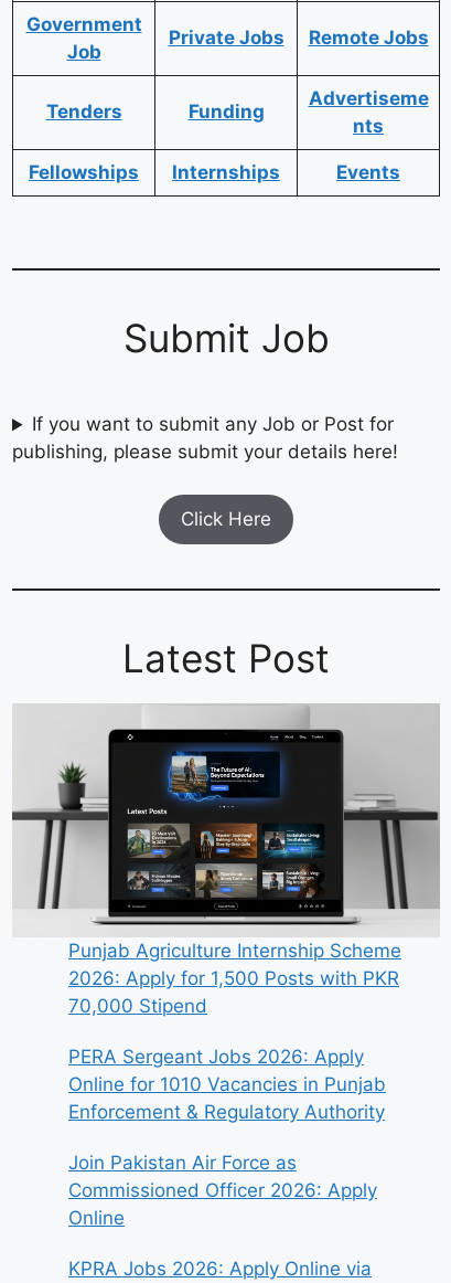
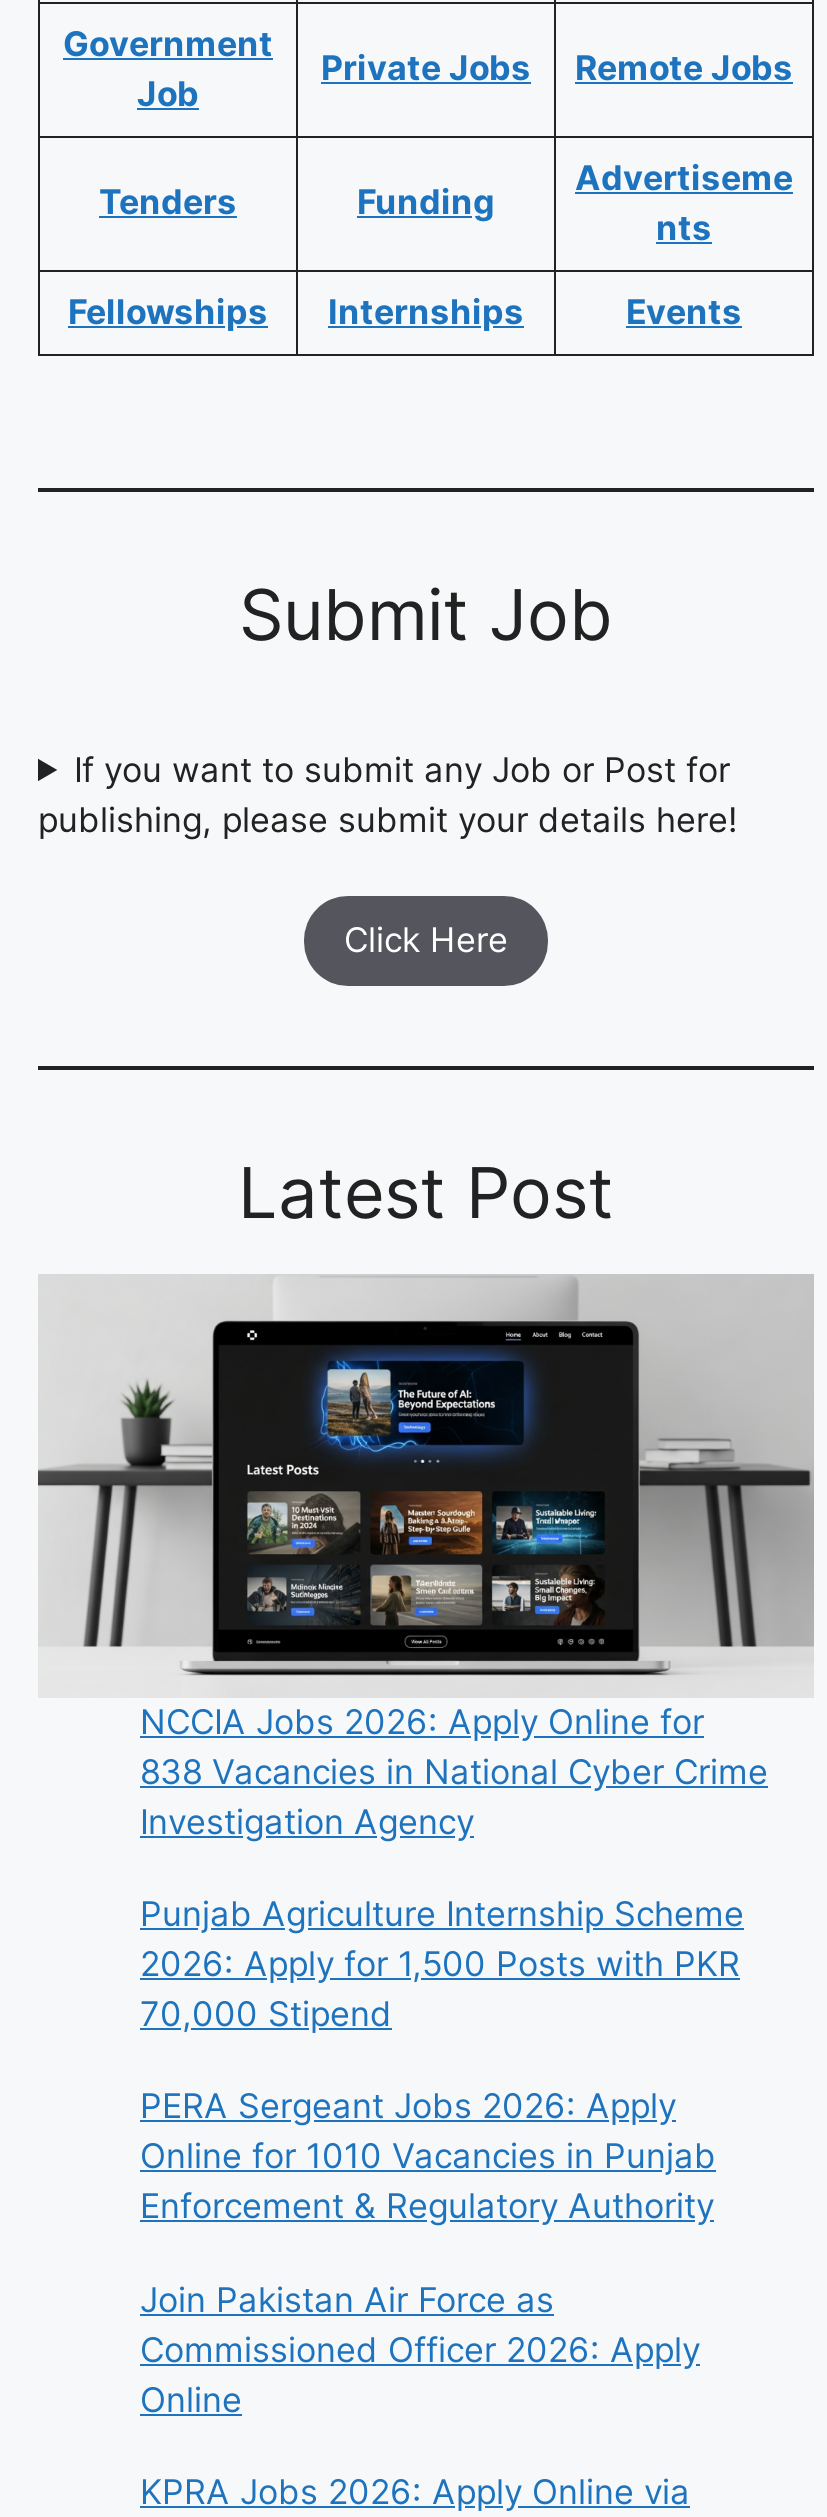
none -> [140,1701,768,1841] NCCIA Jobs 2026: Apply Online for | 838 Vacancies in National Cyber Crime | Investigation Agency

